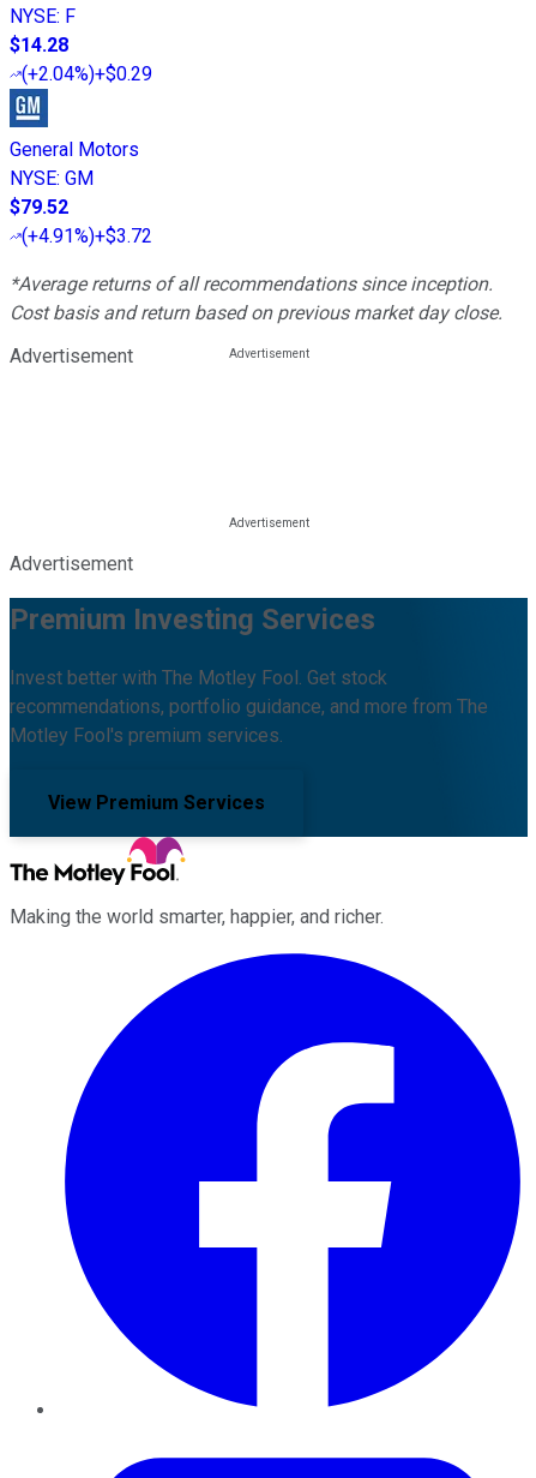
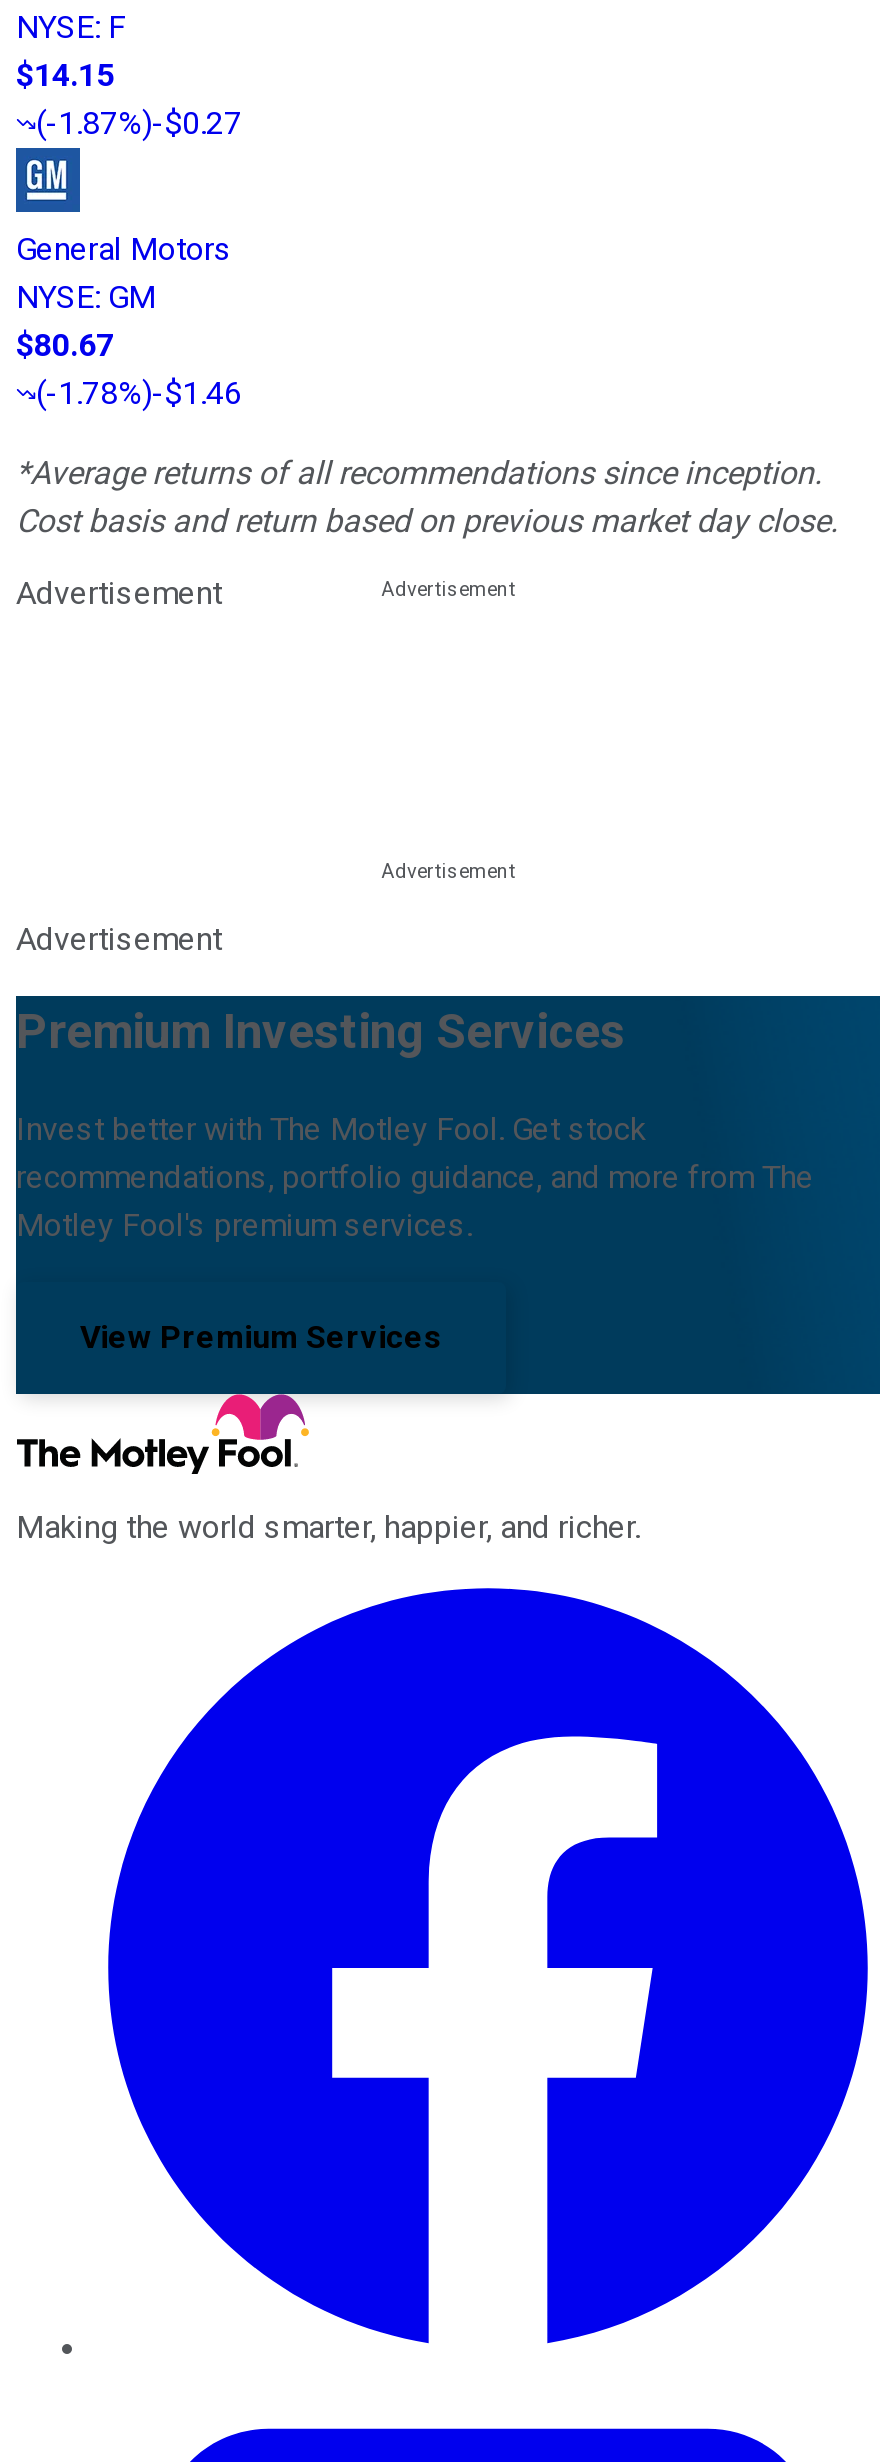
[10,33,68,56] $14.28 -> [16,55,114,93] $14.15
[22,62,152,85] (+2.04%)+$0.29 -> [36,103,242,141] (-1.87%)-$0.27
[10,195,68,218] $79.52 -> [16,325,114,363] $80.67
[22,224,152,247] (+4.91%)+$3.72 -> [36,373,242,411] (-1.78%)-$1.46

